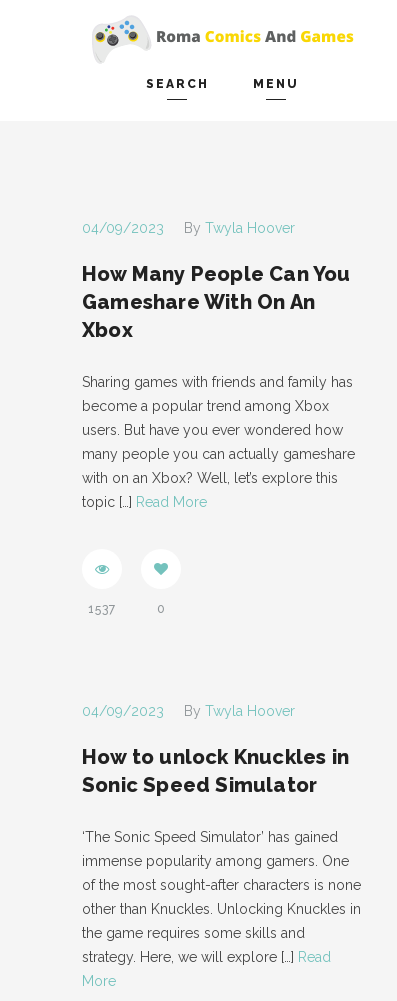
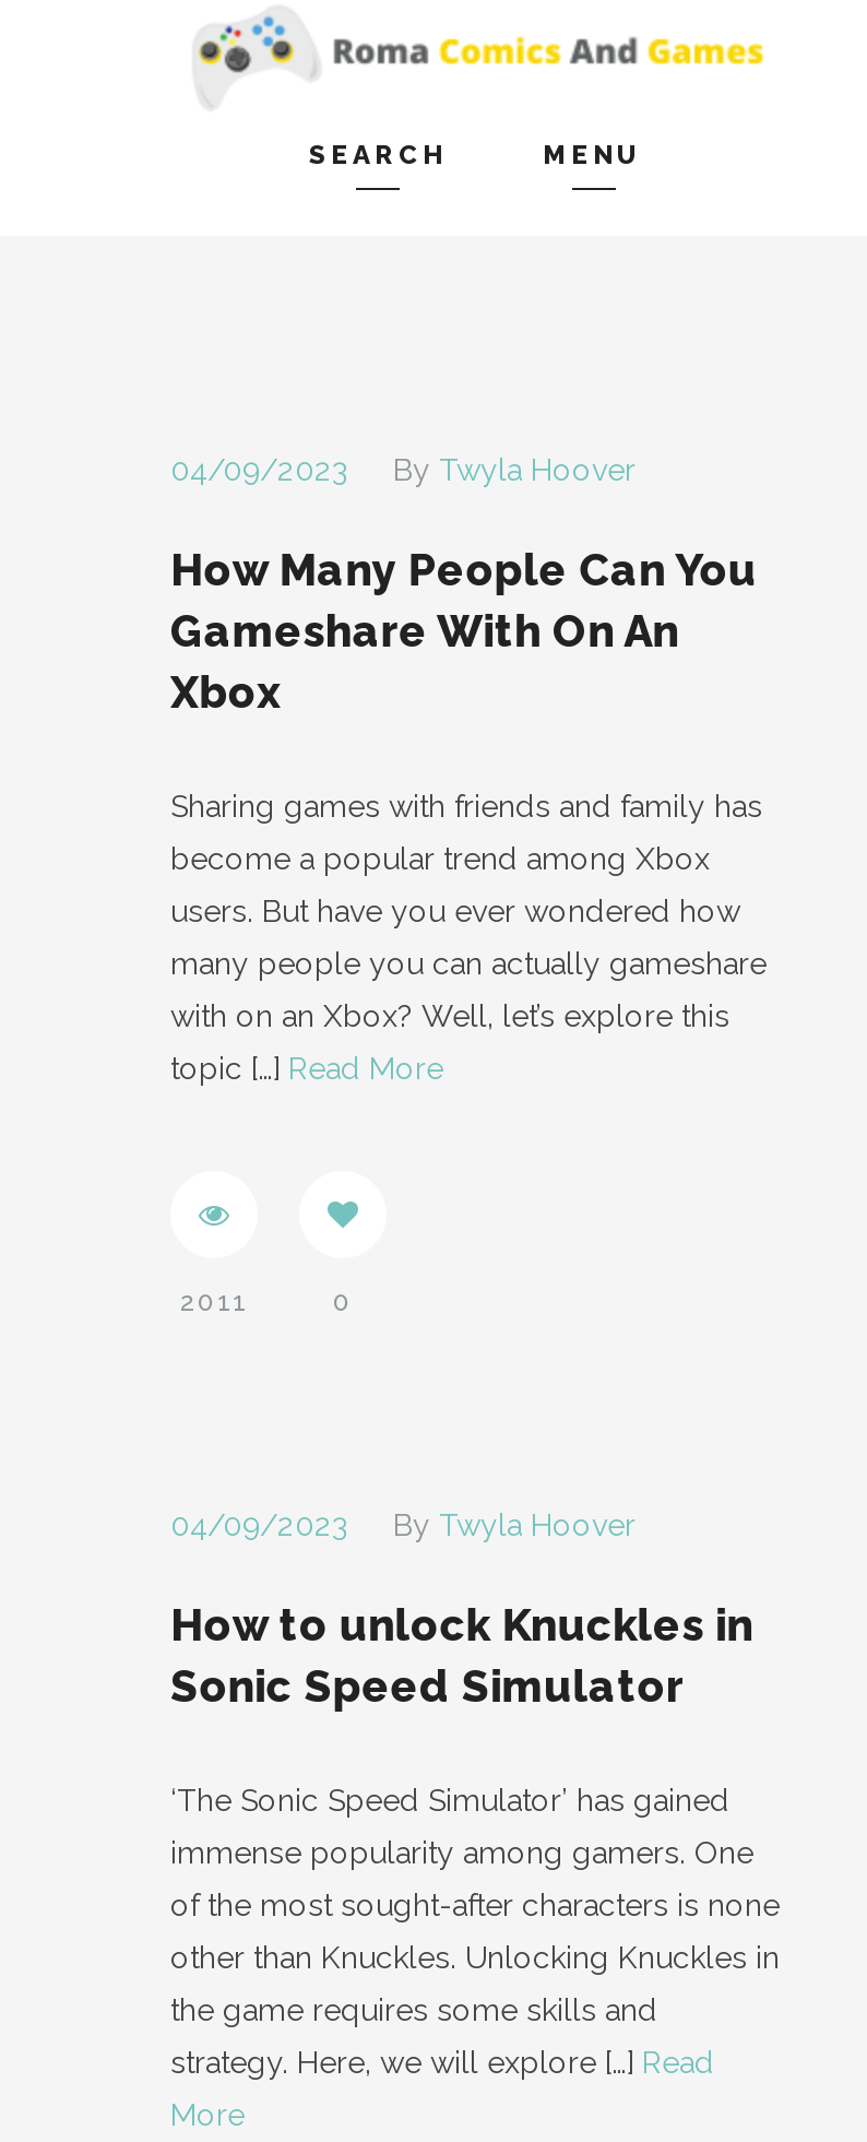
[88,602,116,616] 1537 -> [180,1287,248,1317] 2011

